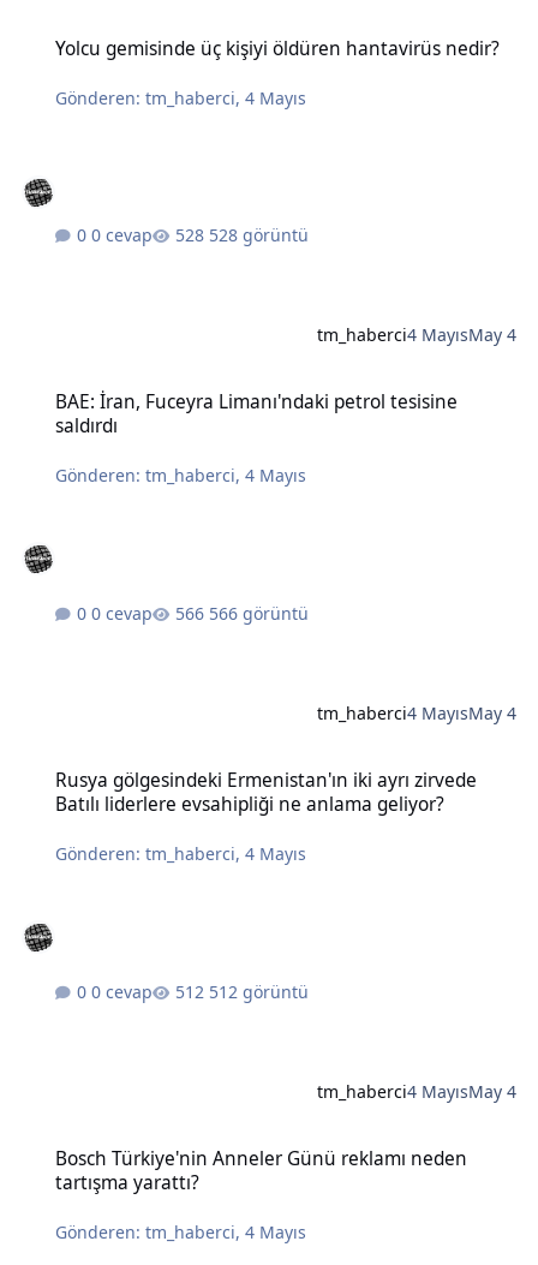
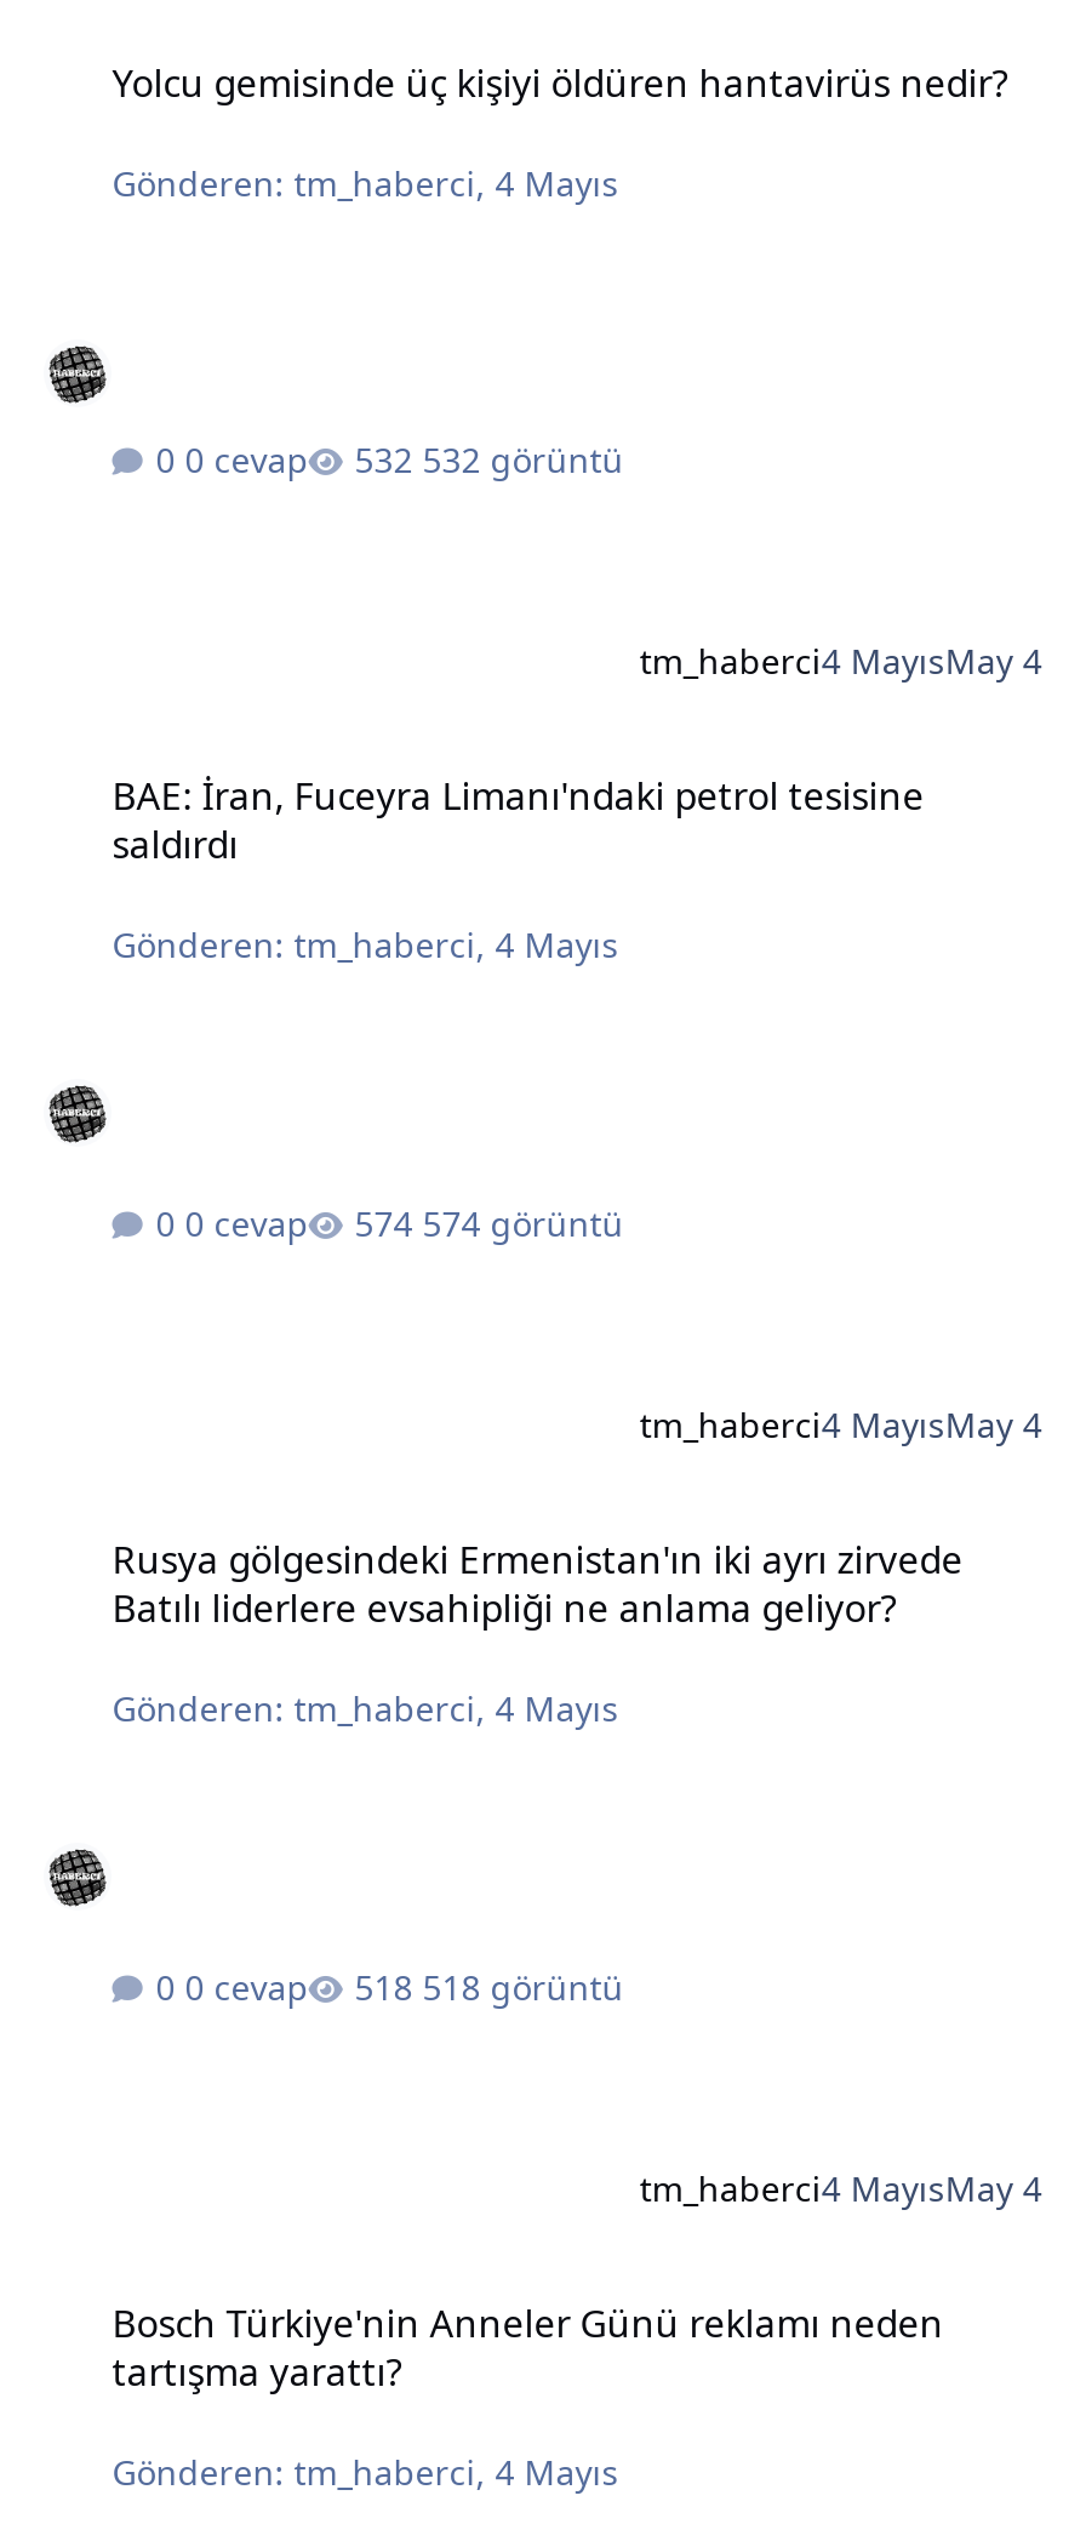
[209,223,309,246] 528 görüntü -> [422,436,623,482] 532 görüntü
[209,602,309,625] 566 görüntü -> [422,1200,623,1246] 574 görüntü
[209,980,309,1003] 512 görüntü -> [422,1963,623,2010] 518 görüntü

